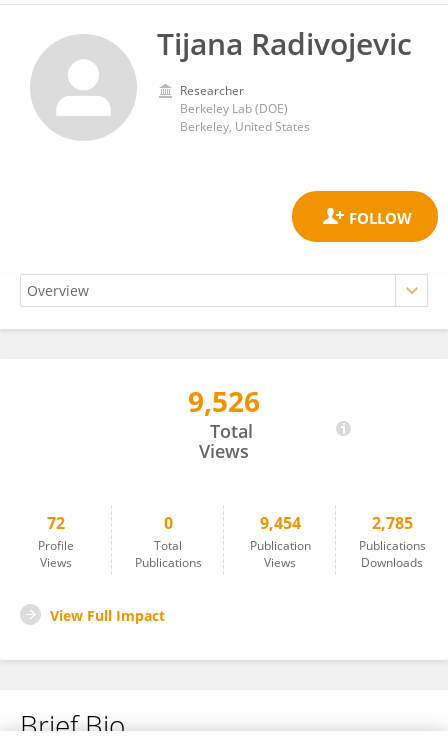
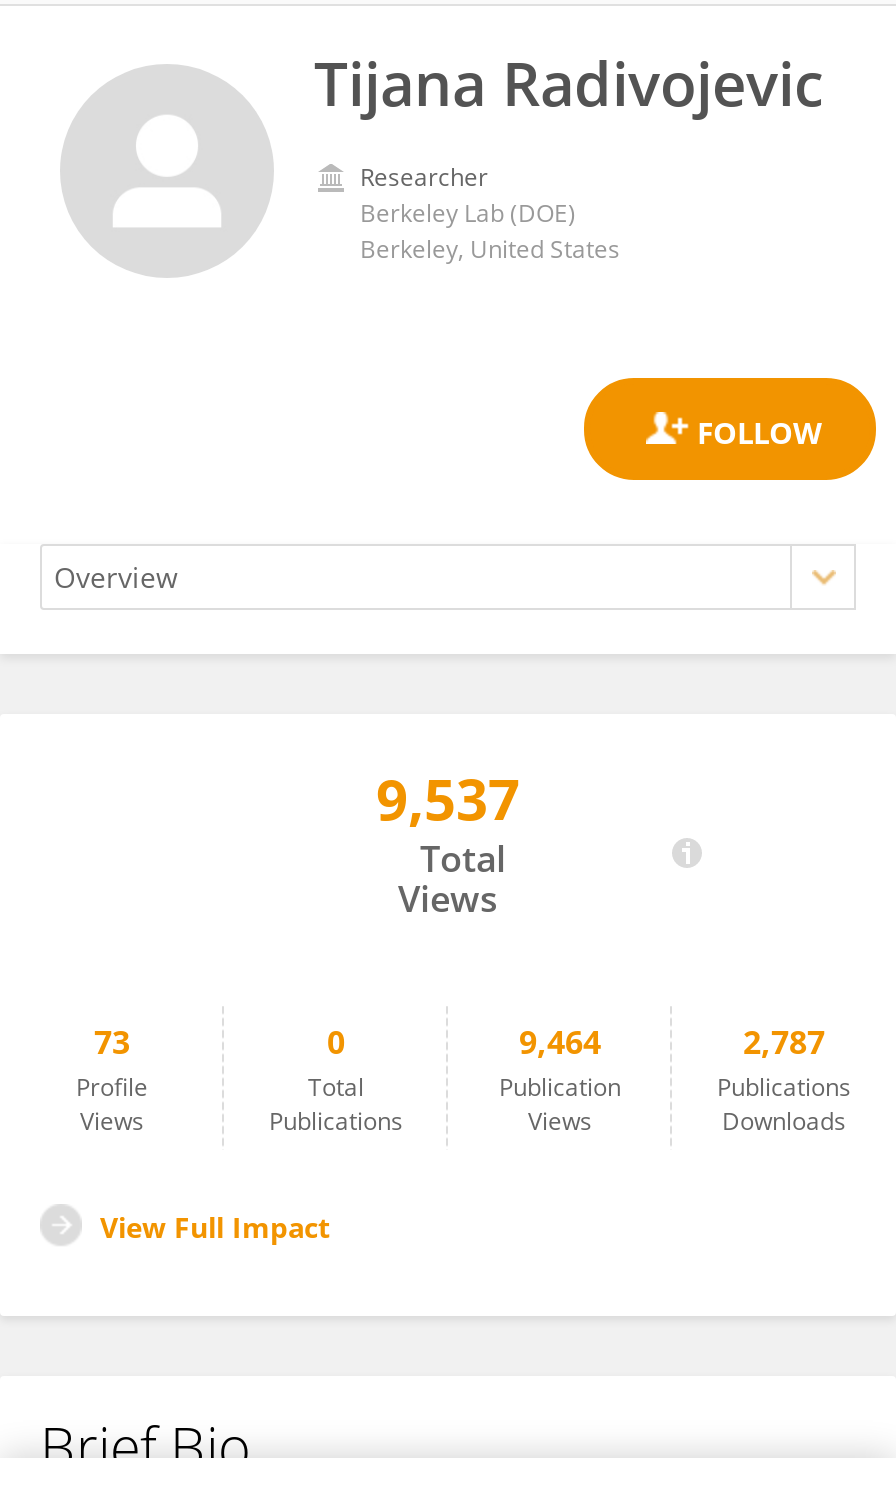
[188,382,260,420] 9,526 -> [376,760,520,836] 9,537
[47,512,65,534] 72 -> [94,1020,130,1064] 73
[259,512,300,534] 9,454 -> [519,1020,601,1064] 9,464
[371,512,412,534] 2,785 -> [743,1020,825,1064] 2,787

